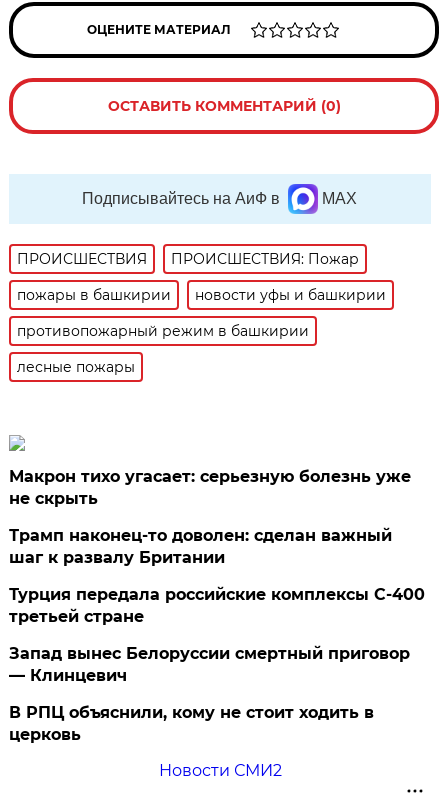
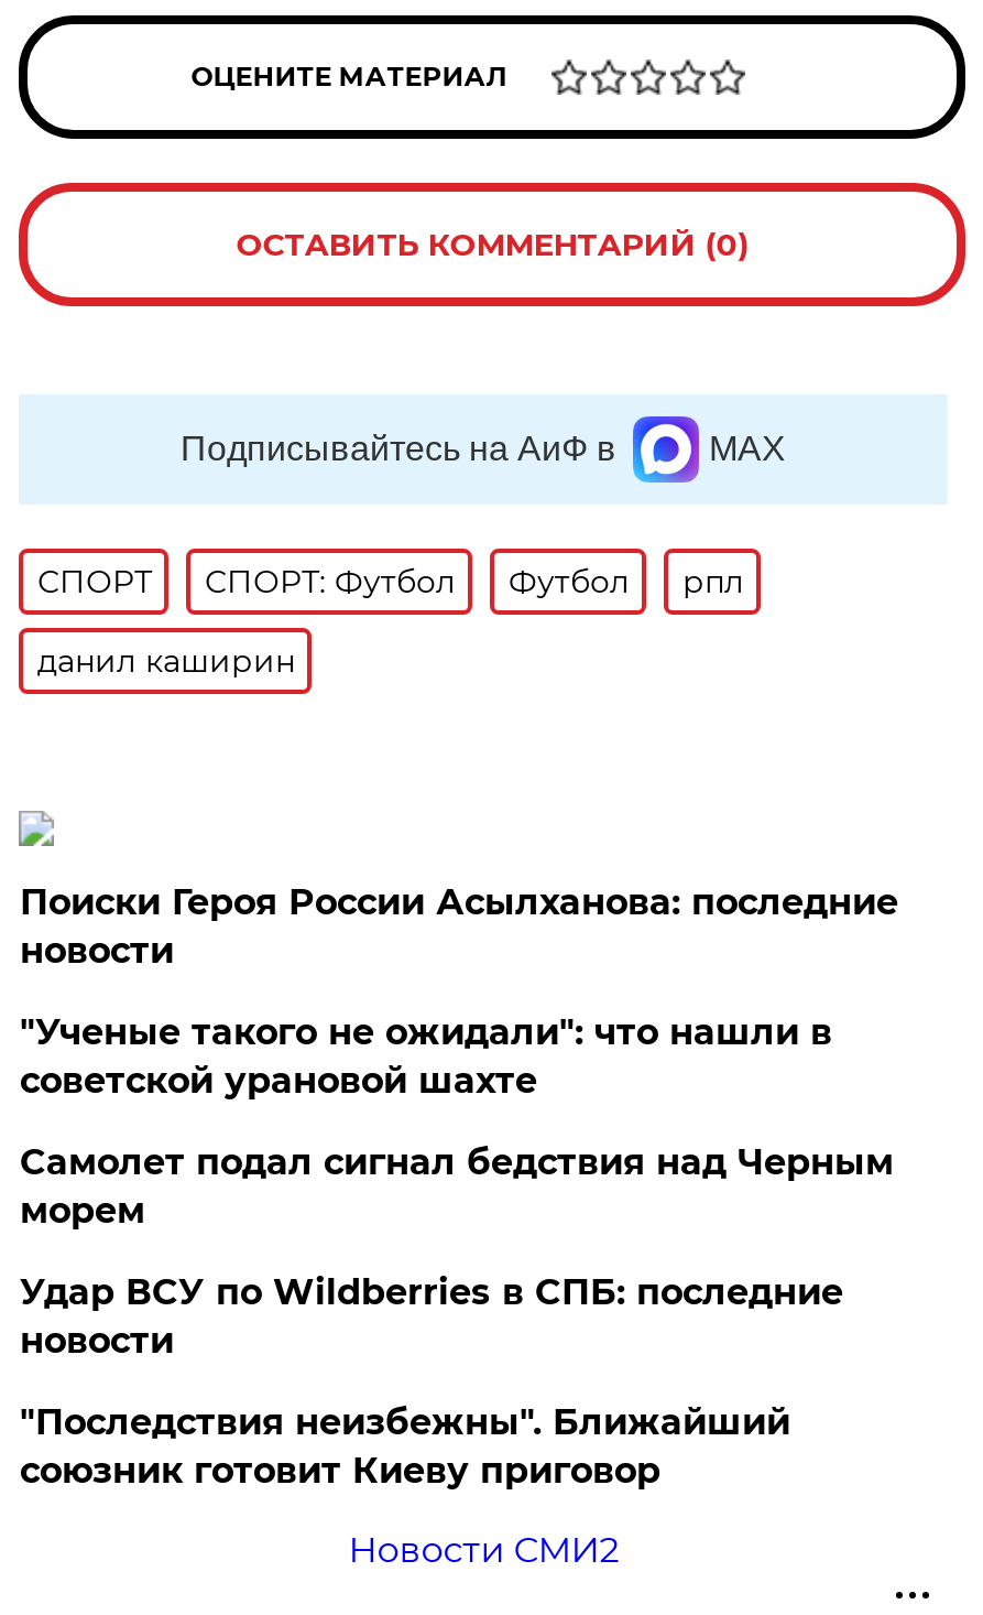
[17,250,386,376] ПРОИСШЕСТВИЯ | ПРОИСШЕСТВИЯ: Пожар | пожары в башкирии | новости уфы и башкирии | противопожарный режим в башкирии | лесные пожары -> [37,561,744,680] СПОРТ | СПОРТ: Футбол | Футбол | рпл | данил каширин
[9,467,425,744] Макрон тихо угасает: серьезную болезнь уже | не скрыть | Трамп наконец-то доволен: сделан важный | шаг к развалу Британии | Турция передала российские комплексы С-400 | третьей стране | Запад вынес Белоруссии смертный приговор | — Клинцевич | В РПЦ объяснили, кому не стоит ходить в | церковь -> [20,881,898,1491] Поиски Героя России Асылханова: последние | новости | "Ученые такого не ожидали": что нашли в | советской урановой шахте | Самолет подал сигнал бедствия над Черным | морем | Удар ВСУ по Wildberries в СПБ: последние | новости | "Последствия неизбежны". Ближайший | союзник готовит Киеву приговор

